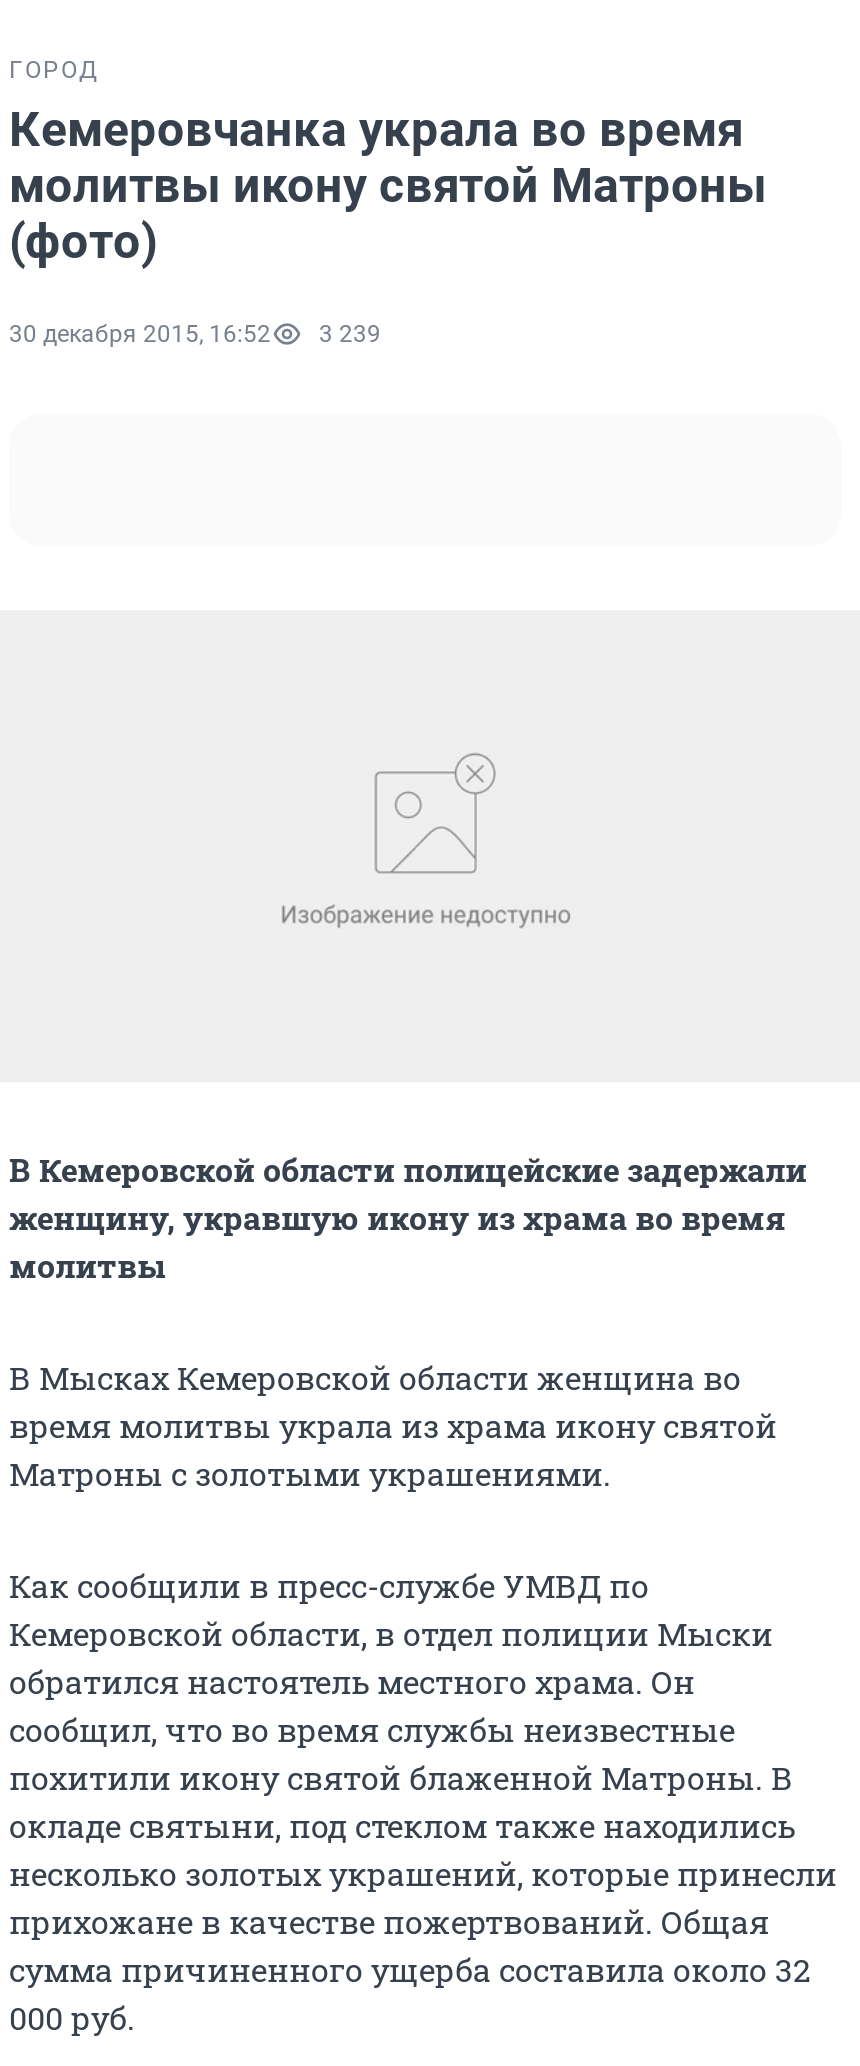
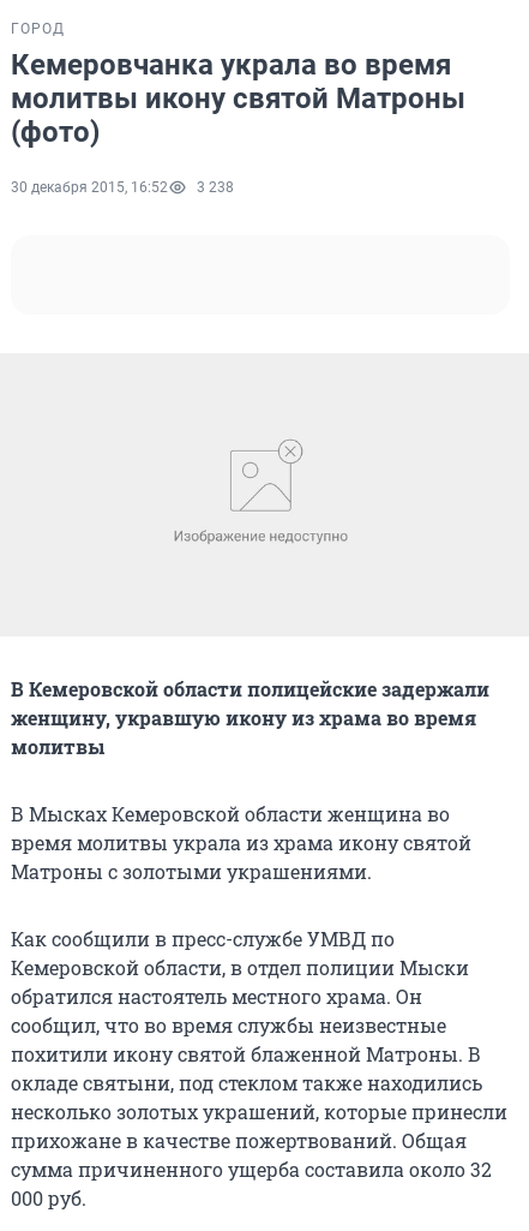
[9,320,381,348] 30 декабря 2015, 16:52 3 239 -> [11,179,234,196] 30 декабря 2015, 16:52 3 238

